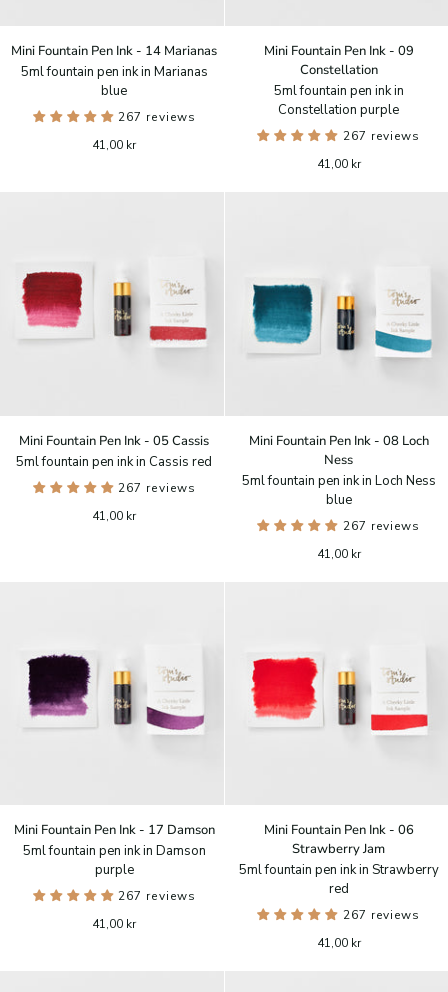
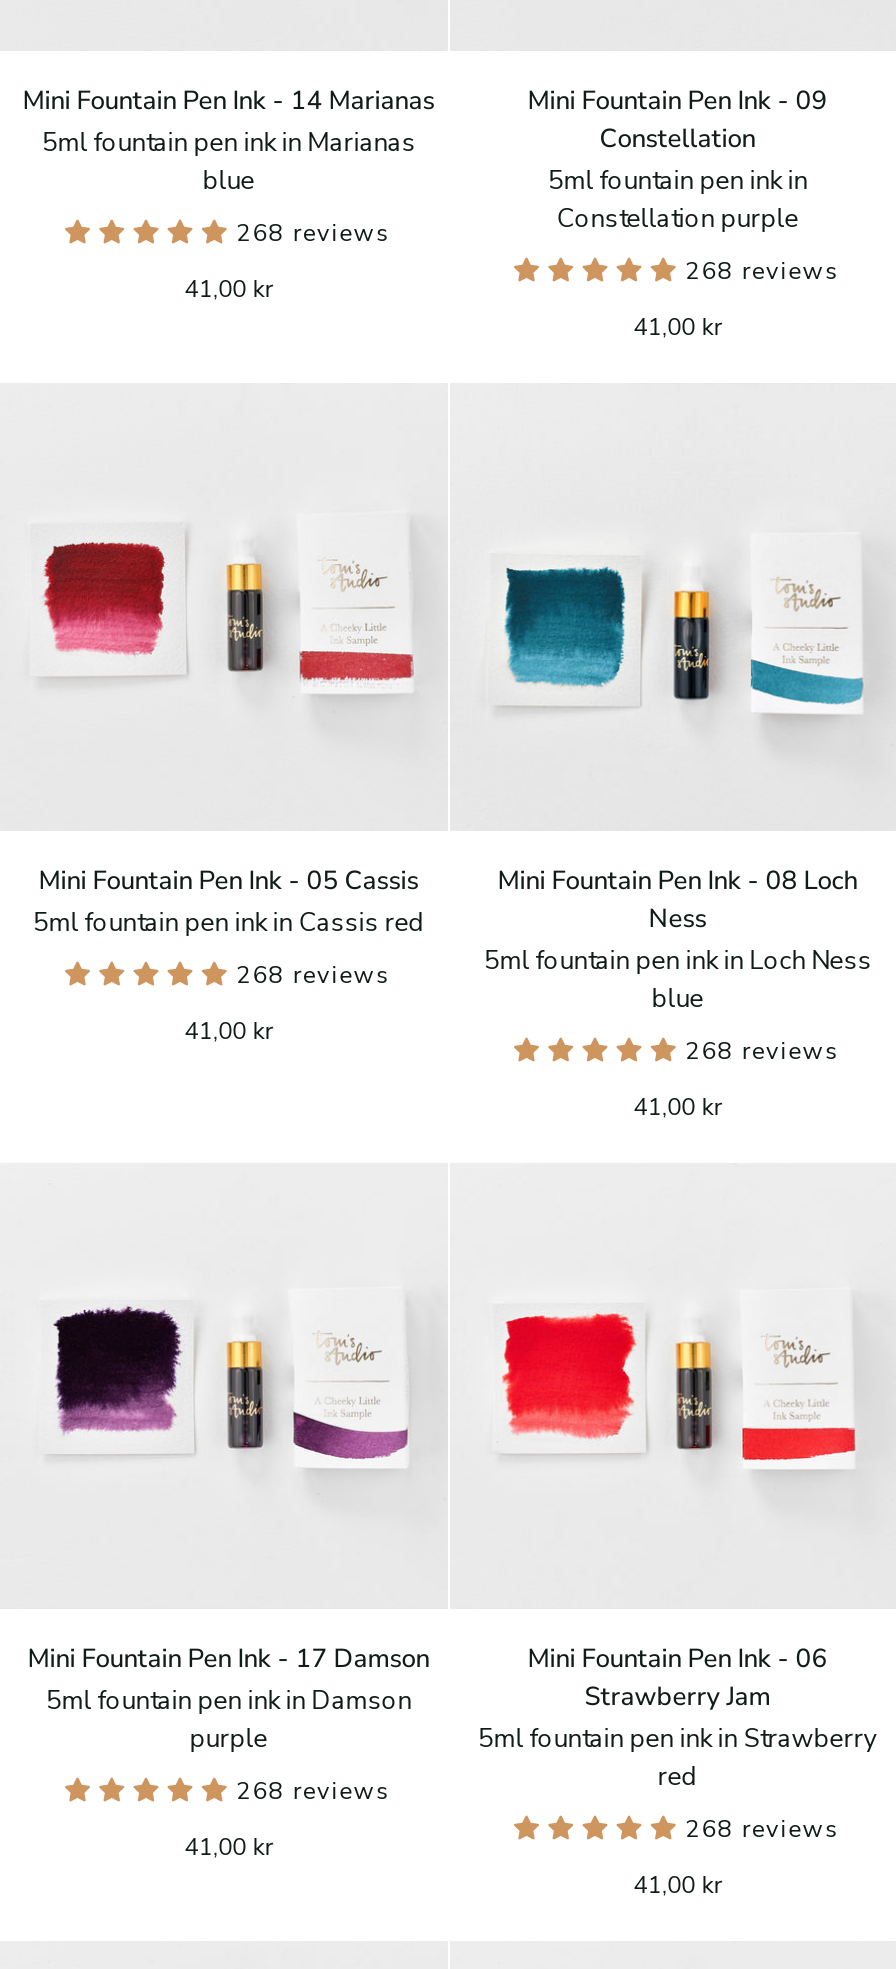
[118,109,196,125] 267 reviews -> [236,218,392,250] 268 reviews
[343,128,420,144] 267 reviews -> [685,256,841,288] 268 reviews
[118,480,196,496] 267 reviews -> [236,959,392,991] 268 reviews
[343,518,420,534] 267 reviews -> [685,1035,841,1067] 268 reviews
[118,888,196,904] 267 reviews -> [236,1776,392,1808] 268 reviews
[343,907,420,923] 267 reviews -> [685,1814,841,1846] 268 reviews

